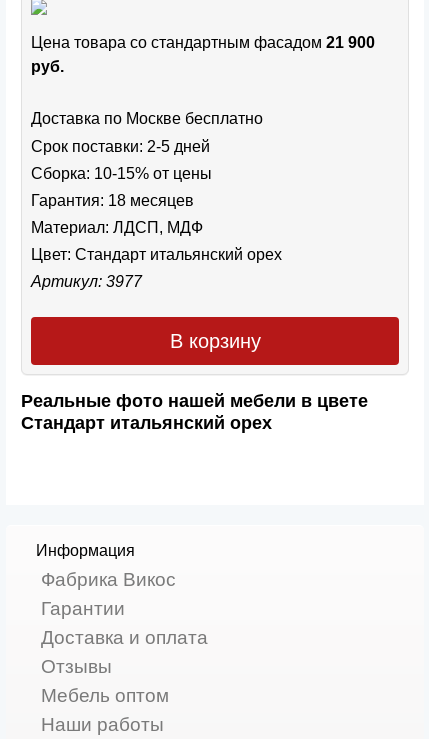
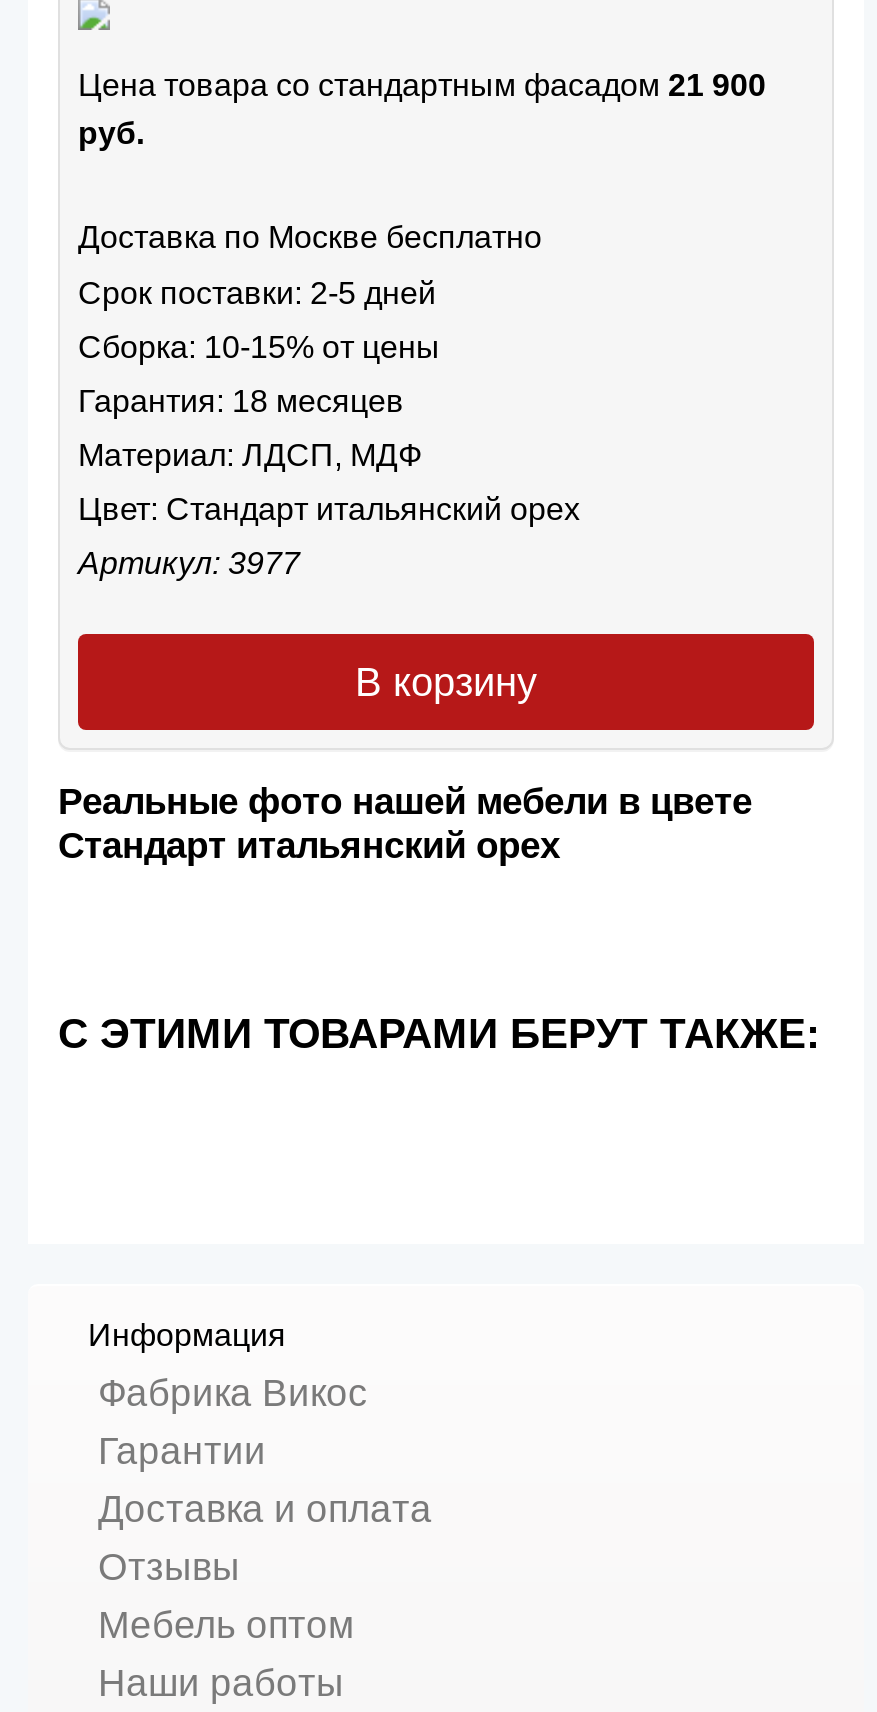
none -> [58,1009,820,1055] С ЭТИМИ ТОВАРАМИ БЕРУТ ТАКЖЕ:

